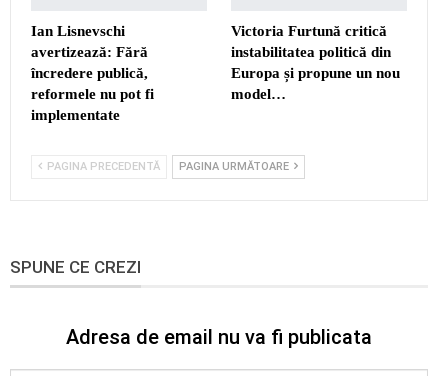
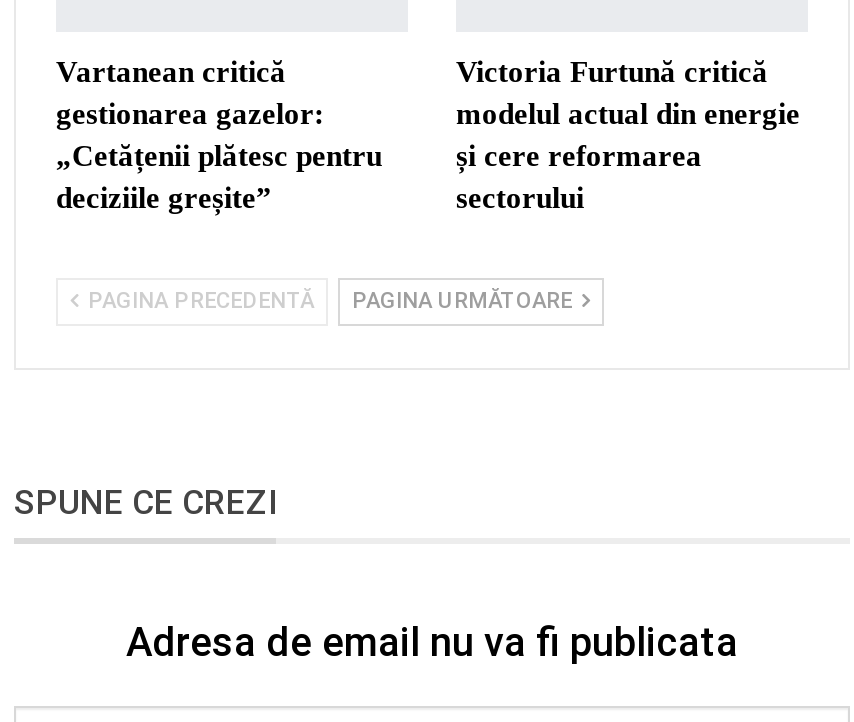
[31,23,154,123] Ian Lisnevschi | avertizează: Fără | încredere publică, | reformele nu pot fi | implementate -> [56,56,382,214] Vartanean critică | gestionarea gazelor: | „Cetățenii plătesc pentru | deciziile greșite”
[231,44,400,102] instabilitatea politică din | Europa și propune un nou | model… -> [456,98,800,214] modelul actual din energie | și cere reformarea | sectorului

